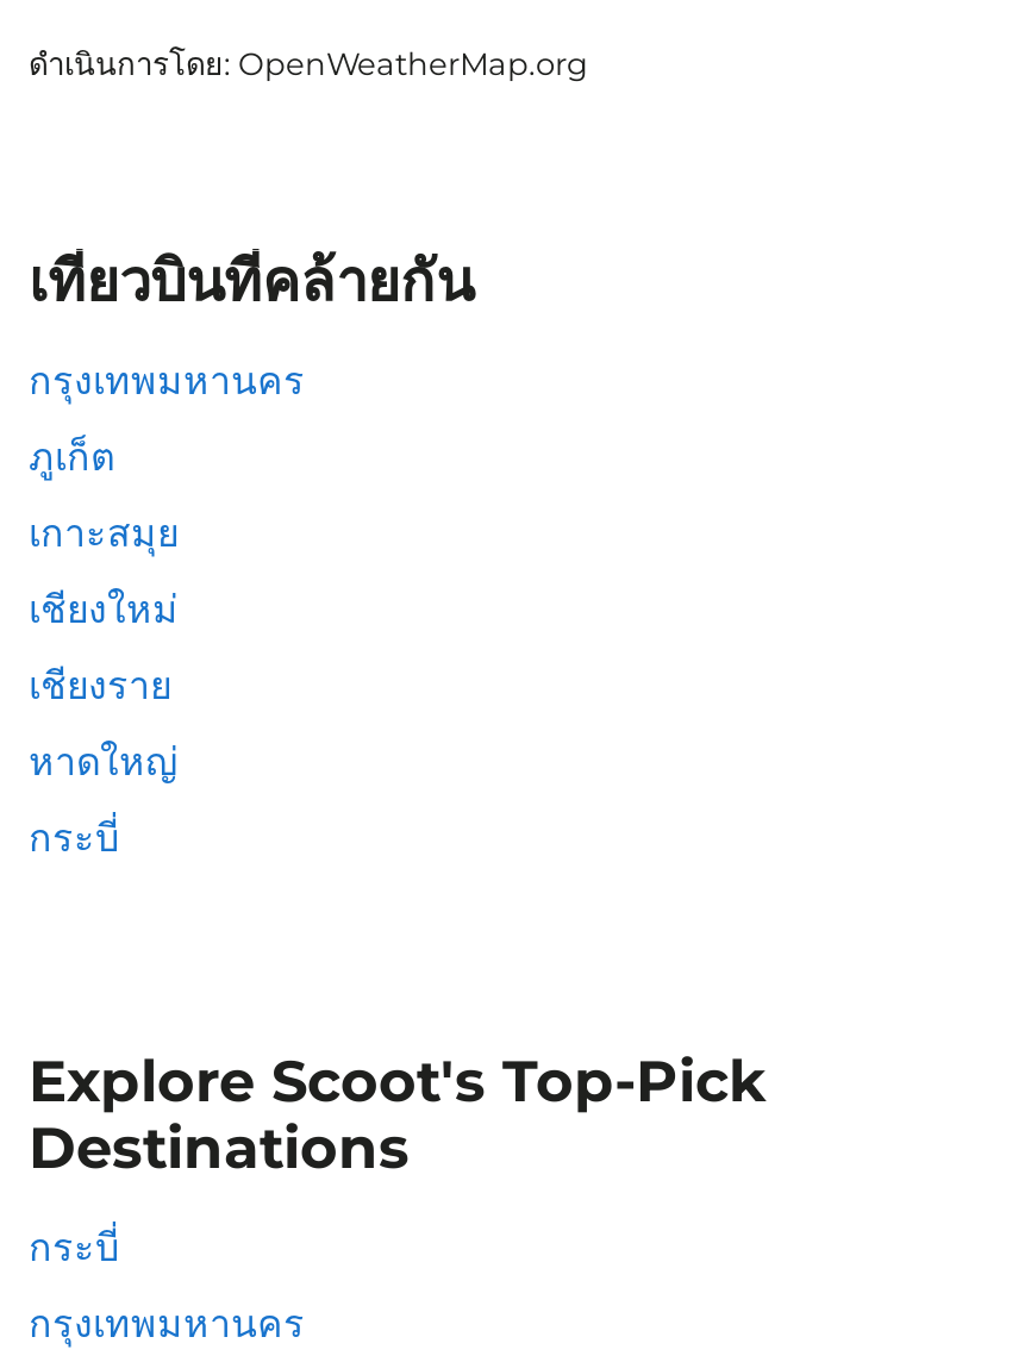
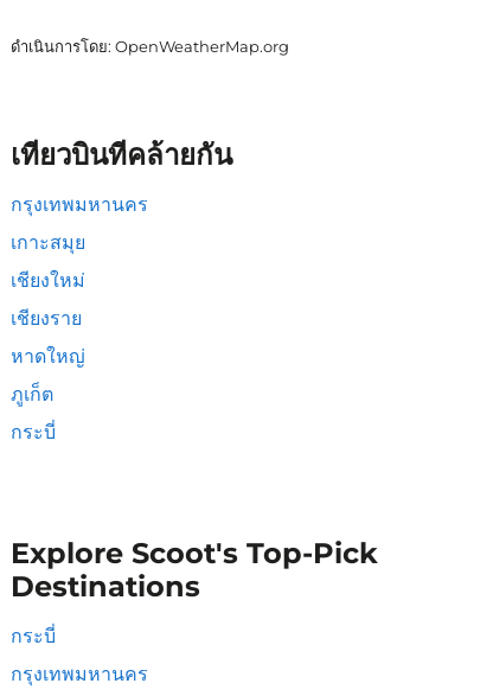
moved [29,435,114,480] -> [11,383,53,406]: ภูเก็ต
moved [29,511,179,785] -> [11,231,85,368]: เกาะสมุย | เชียงใหม่ | เชียงราย | หาดใหญ่

